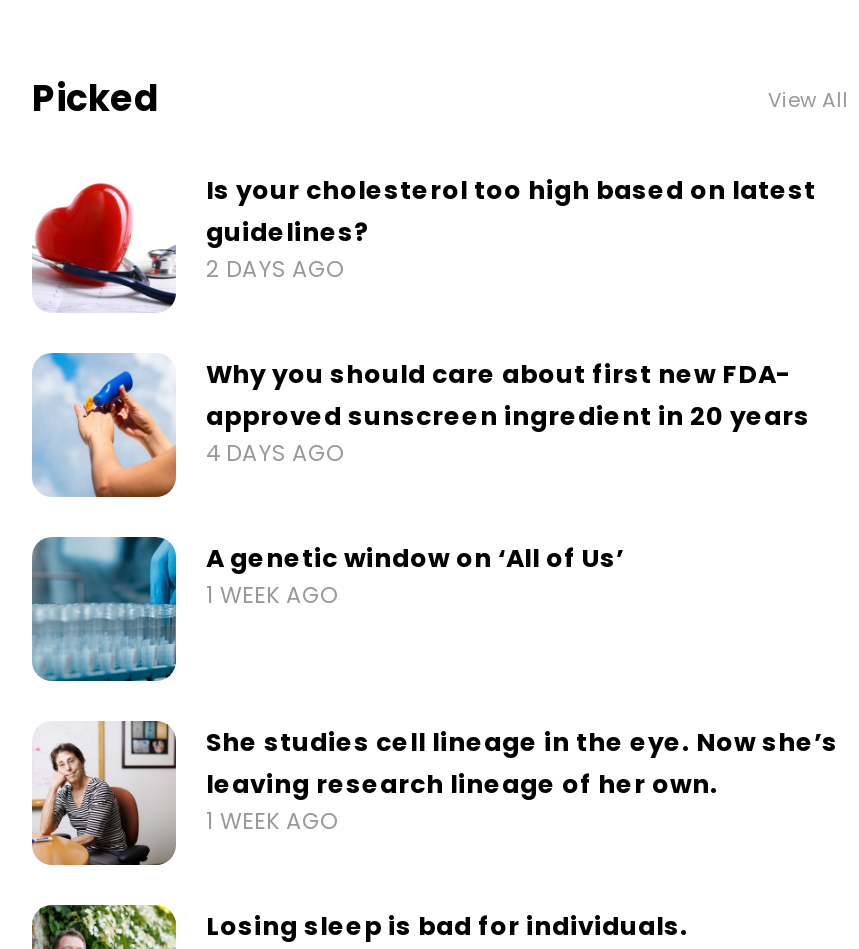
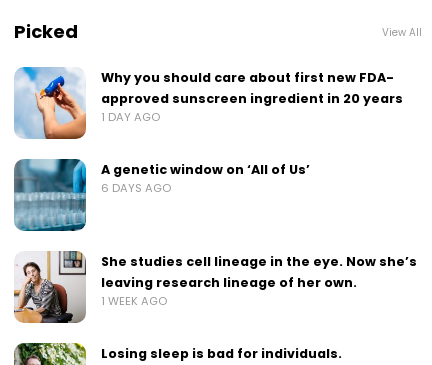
[32,173,816,311] [image] | Is your cholesterol too high based on latest | guidelines? | 2 DAYS AGO -> none
[206,437,344,469] 4 DAYS AGO -> [101,109,160,125] 1 DAY AGO
[206,579,338,611] 1 WEEK AGO -> [101,180,171,196] 6 DAYS AGO

